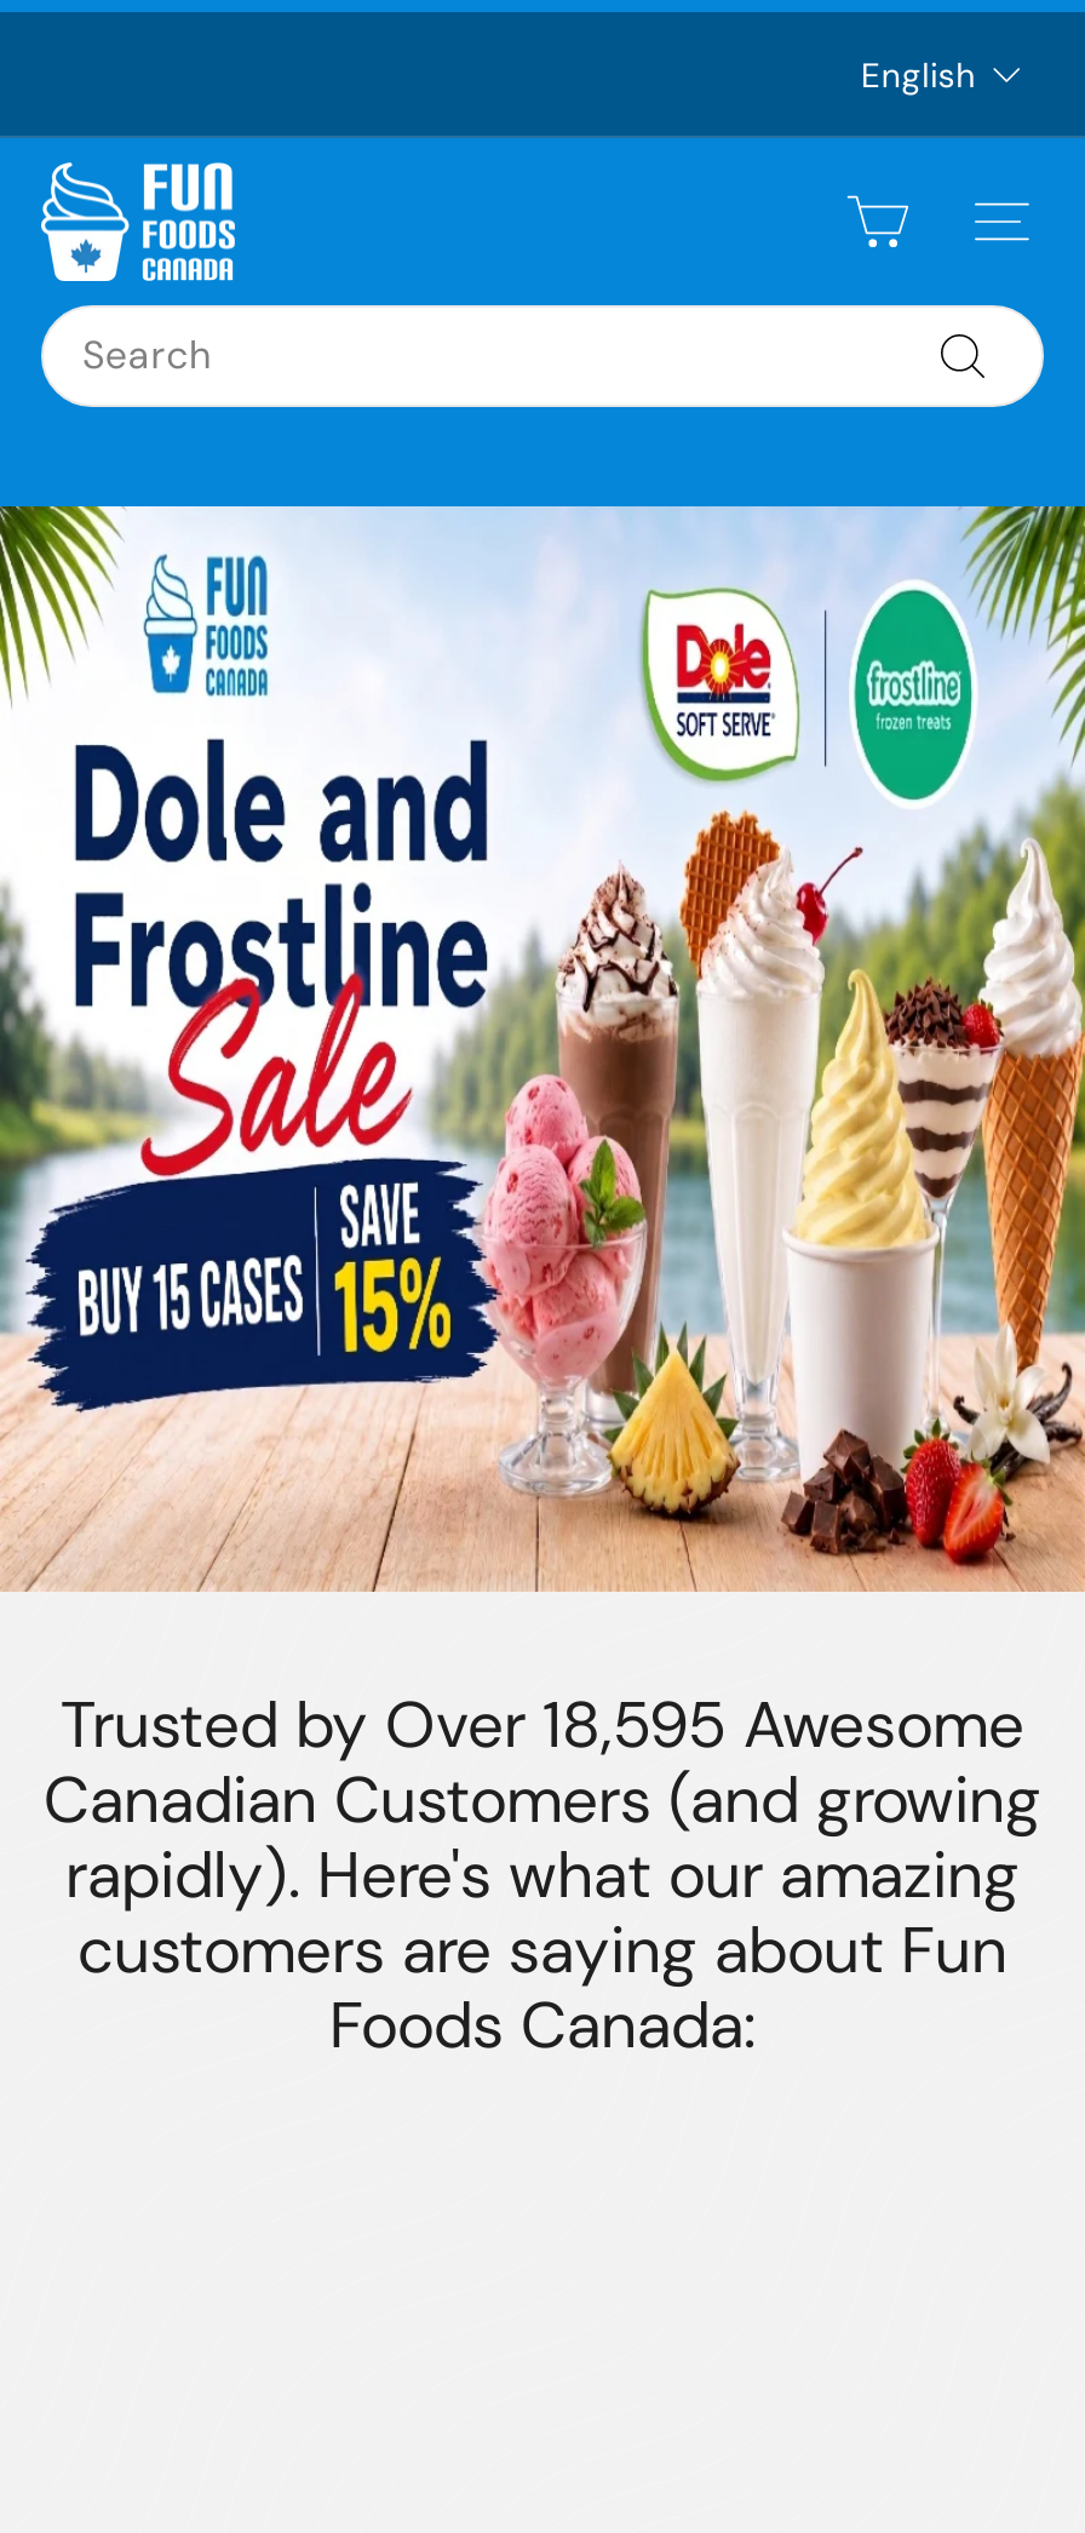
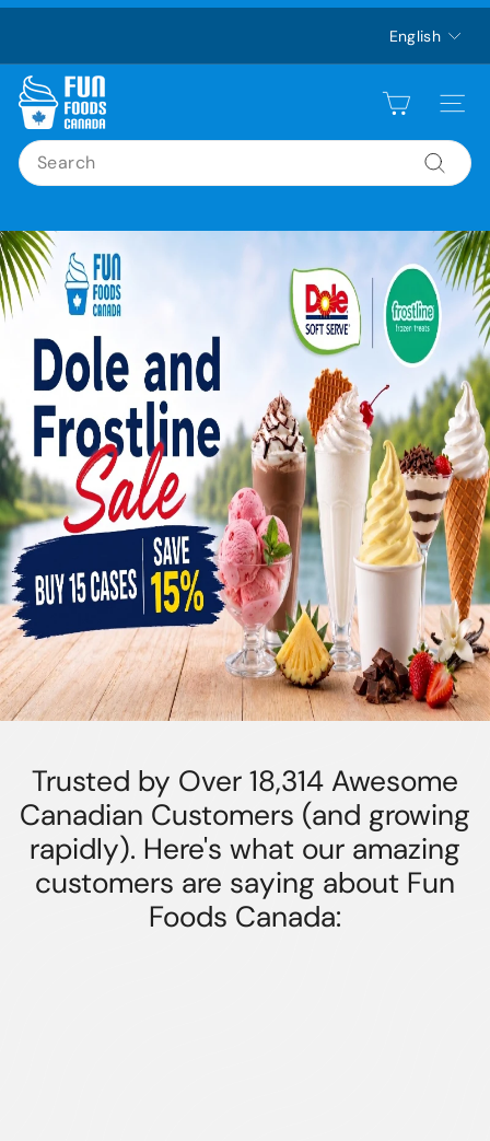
[61,1683,1024,1765] Trusted by Over 18,595 Awesome -> [32,762,458,800] Trusted by Over 18,314 Awesome

